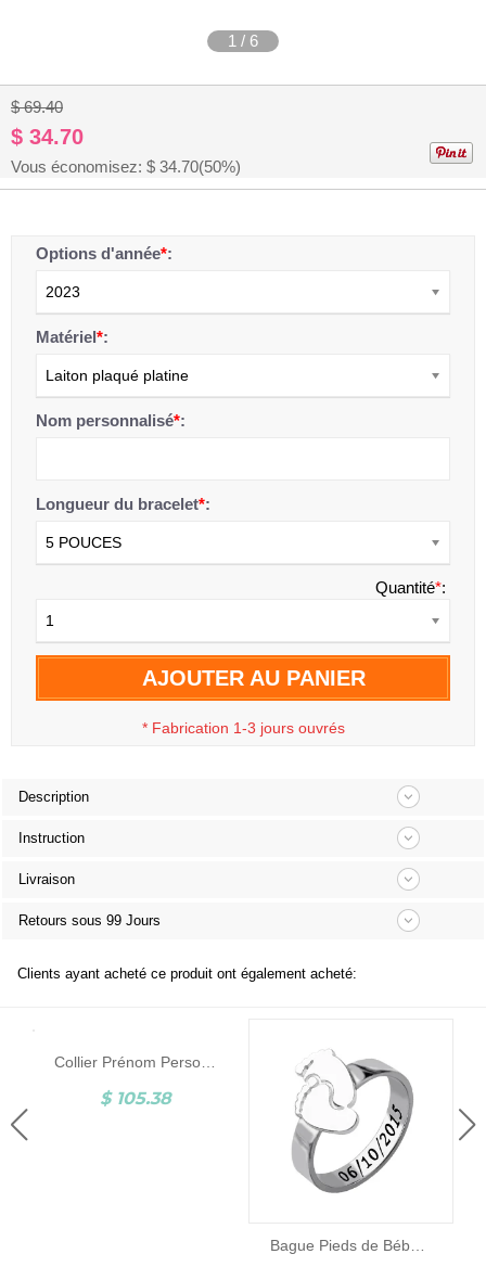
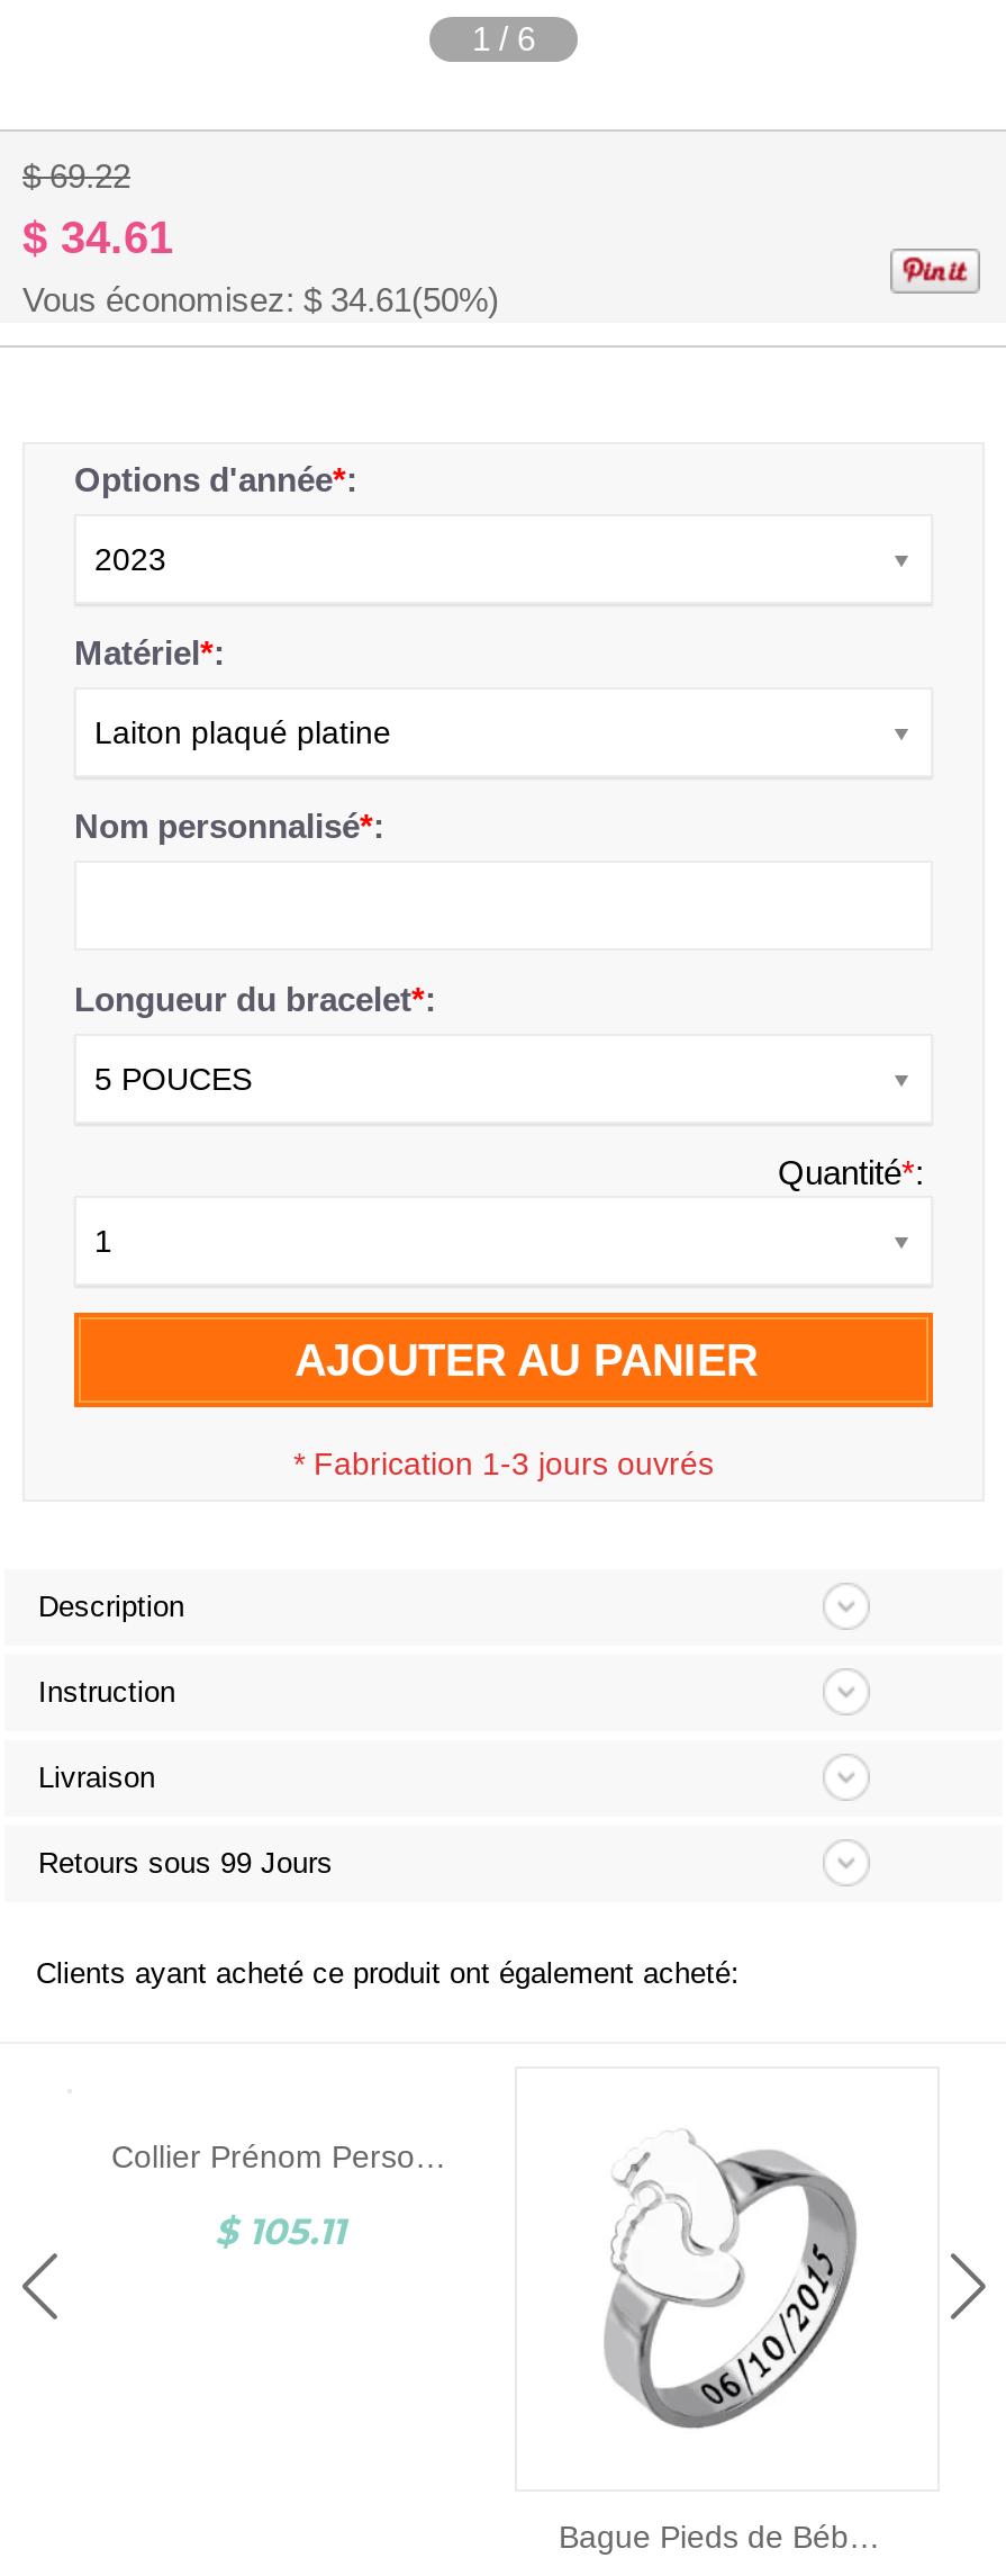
[11,98,63,116] $ 69.40 -> [22,156,130,195] $ 69.22
[11,125,84,149] $ 34.70 -> [22,213,173,262] $ 34.61
[11,157,241,176] Vous économisez: $34.70(50%) -> [22,280,499,318] Vous économisez: $34.61(50%)
[99,1088,171,1109] $ 105.38 -> [215,2210,345,2253] $ 105.11

